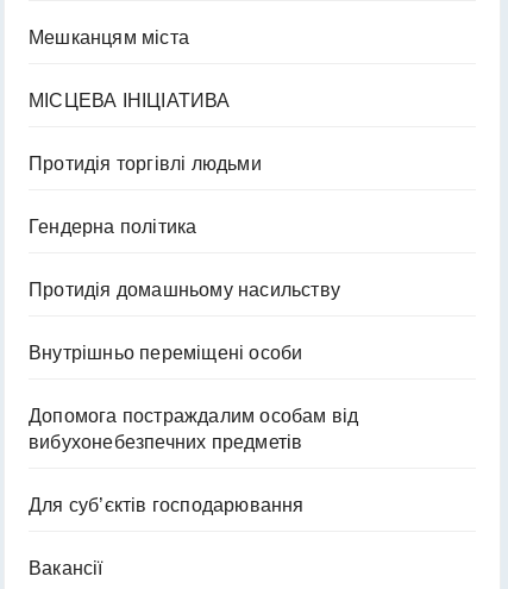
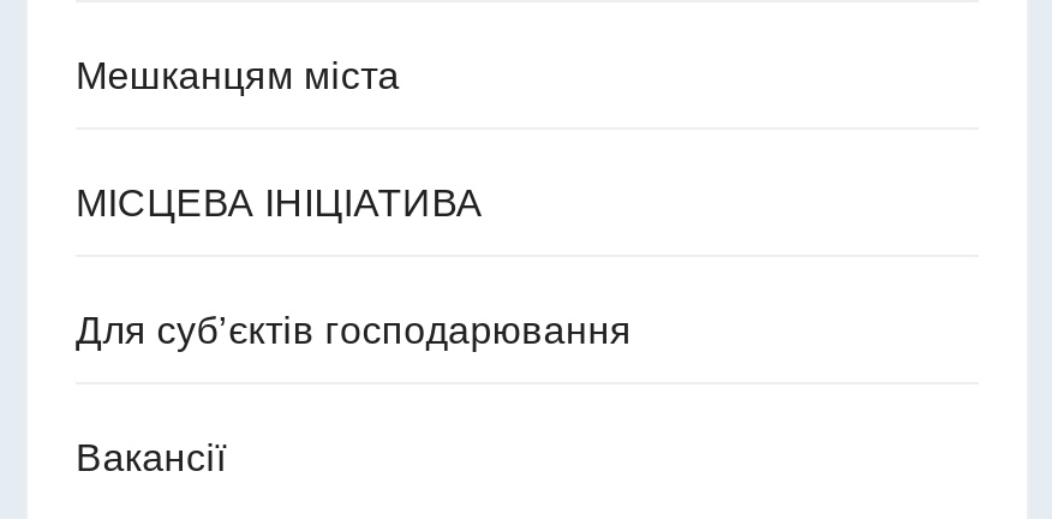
[29,153,359,452] Протидія торгівлі людьми | Гендерна політика | Протидія домашньому насильству | Внутрішньо переміщені особи | Допомога постраждалим особам від | вибухонебезпечних предметів -> none

